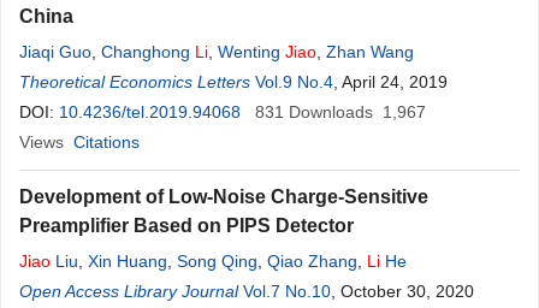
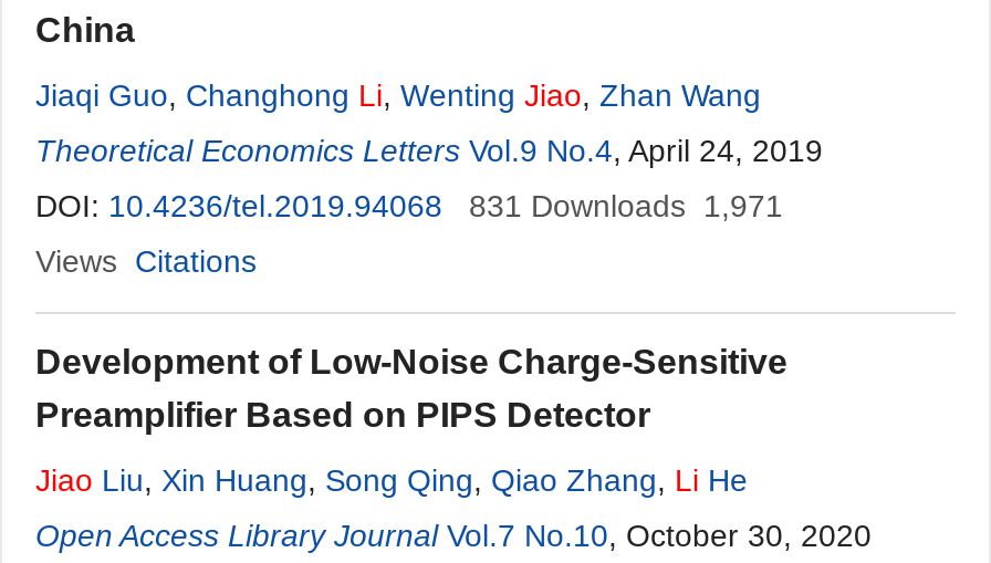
[19,102,426,122] DOI: 10.4236/tel.2019.94068 831 Downloads 1,967 -> [35,188,783,223] DOI: 10.4236/tel.2019.94068 831 Downloads 1,971

